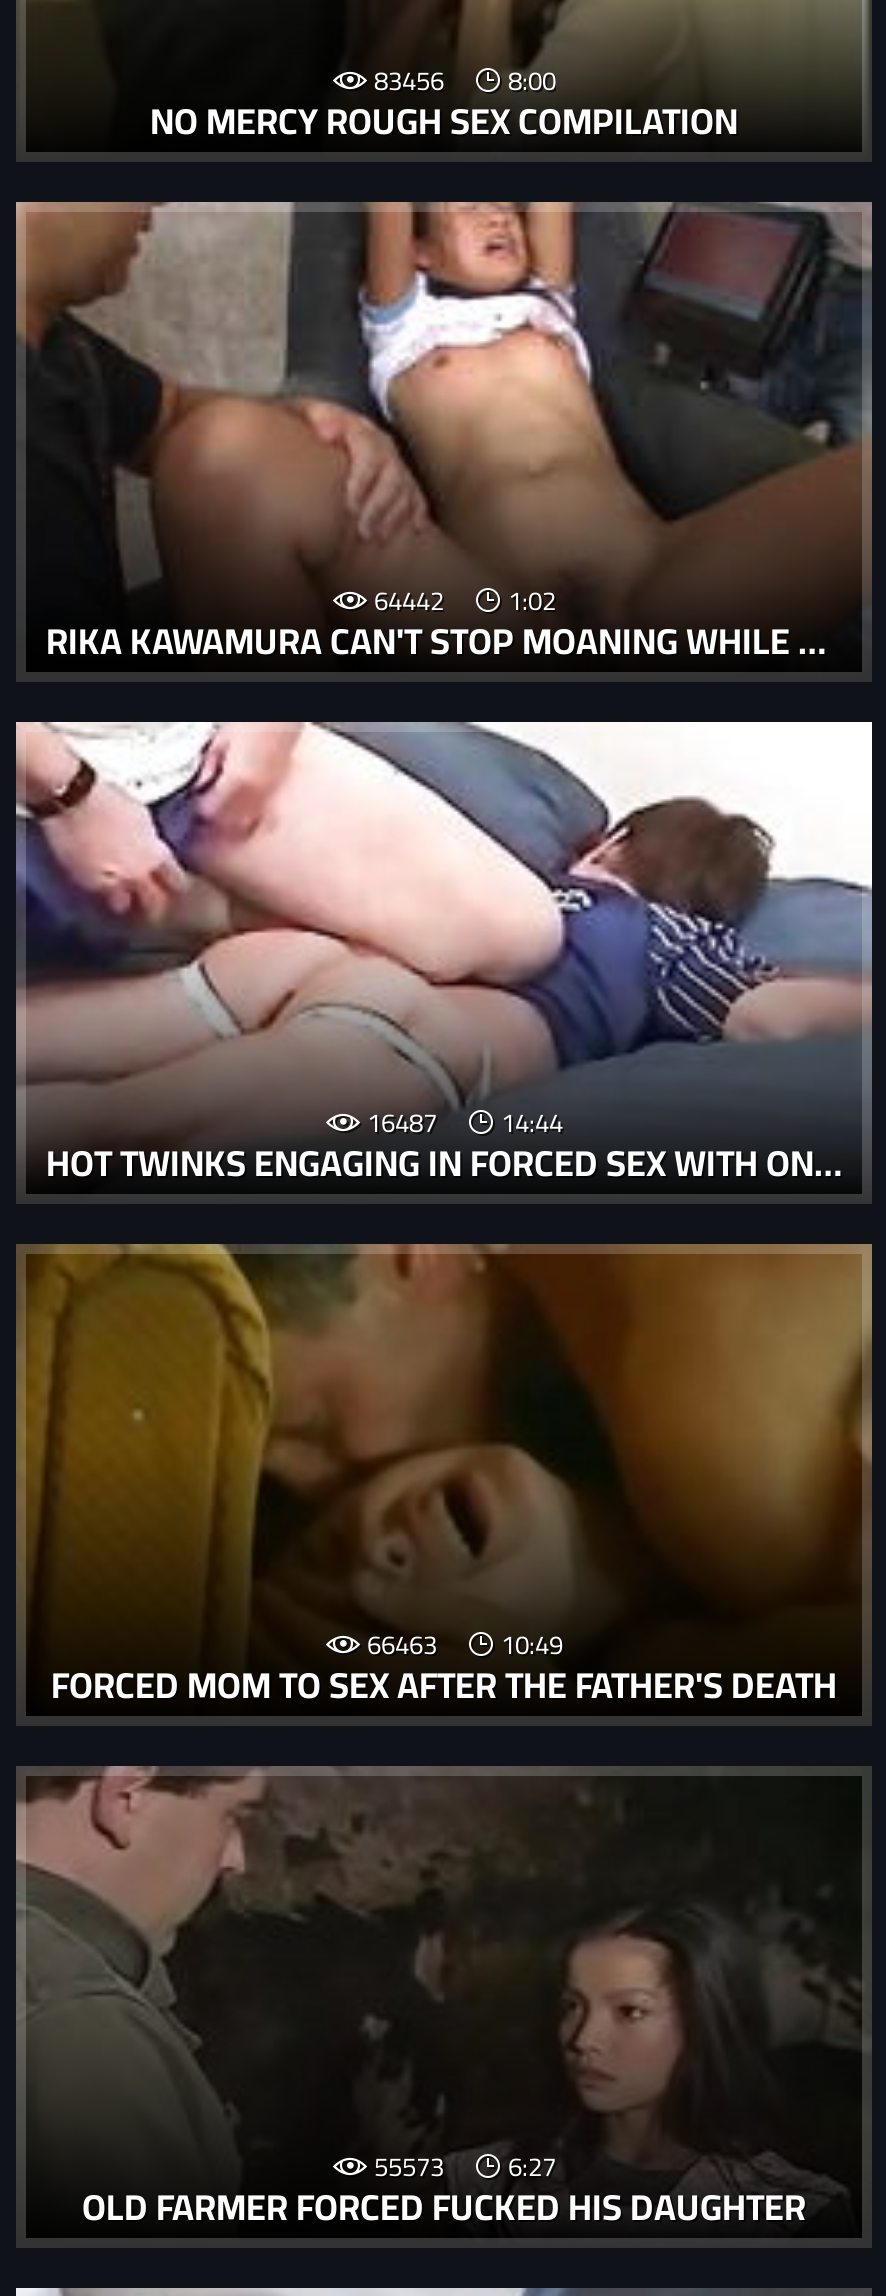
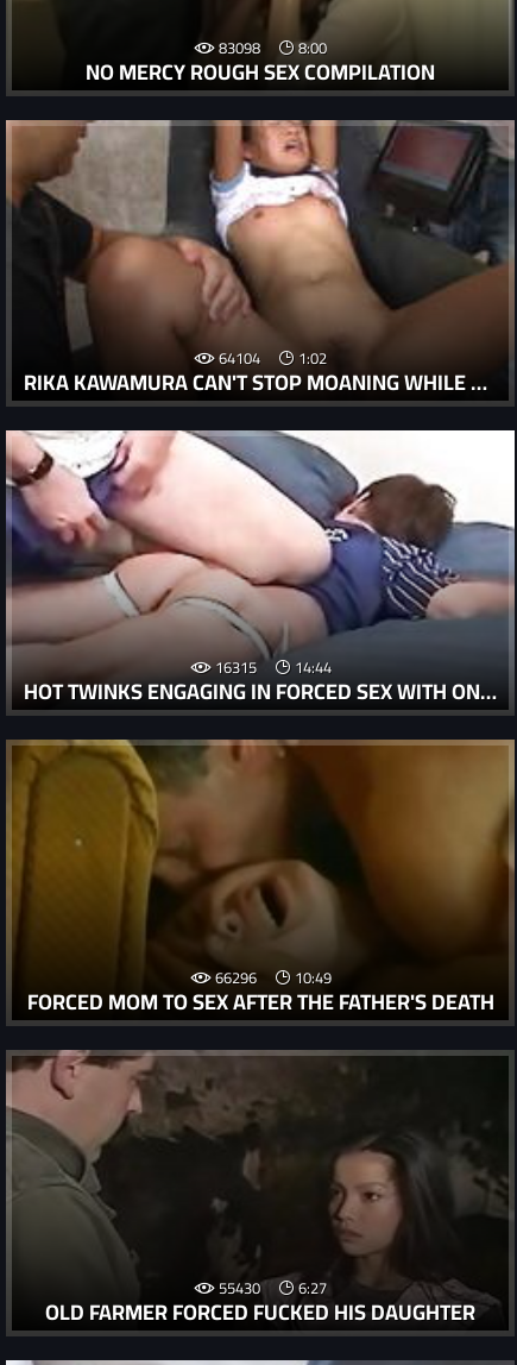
[374,56,556,104] 83456 8:00 -> [219,33,327,62] 83098 8:00
[374,577,556,625] 64442 1:02 -> [219,343,327,372] 64104 1:02
[367,1098,563,1146] 16487 14:44 -> [215,653,331,682] 16315 14:44
[367,1620,563,1668] 66463 10:49 -> [215,963,331,992] 66296 10:49
[374,2142,556,2190] 55573 6:27 -> [219,1273,327,1302] 55430 6:27

